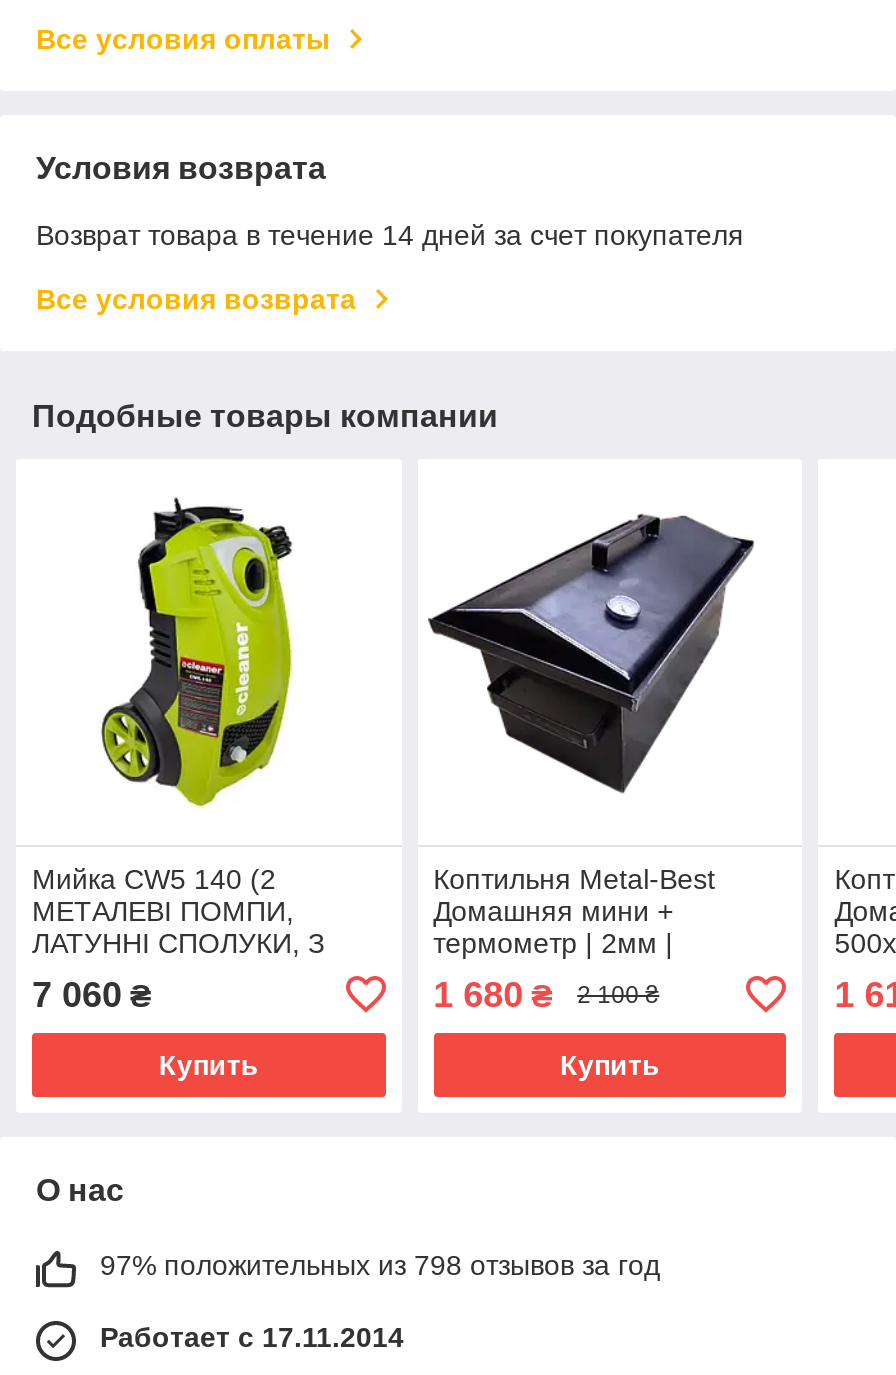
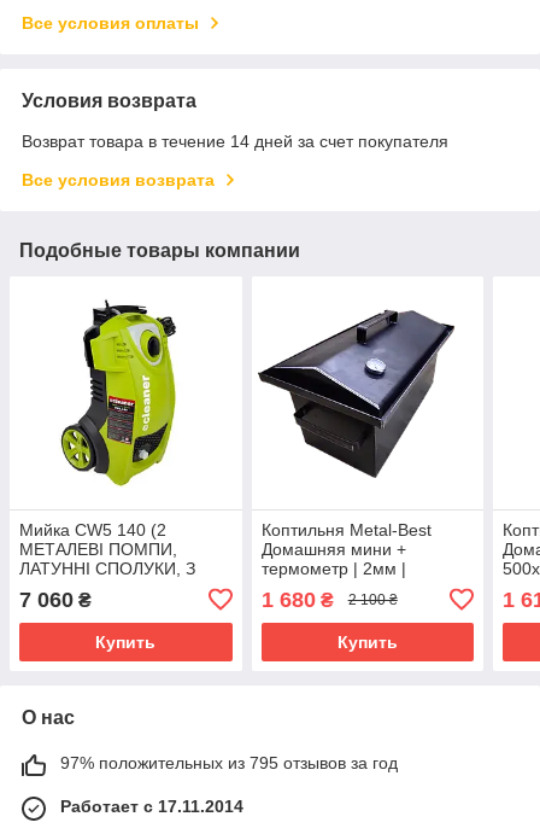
[100,1249,660,1281] 97% положительных из 798 отзывов за год -> [60,753,398,772] 97% положительных из 795 отзывов за год

